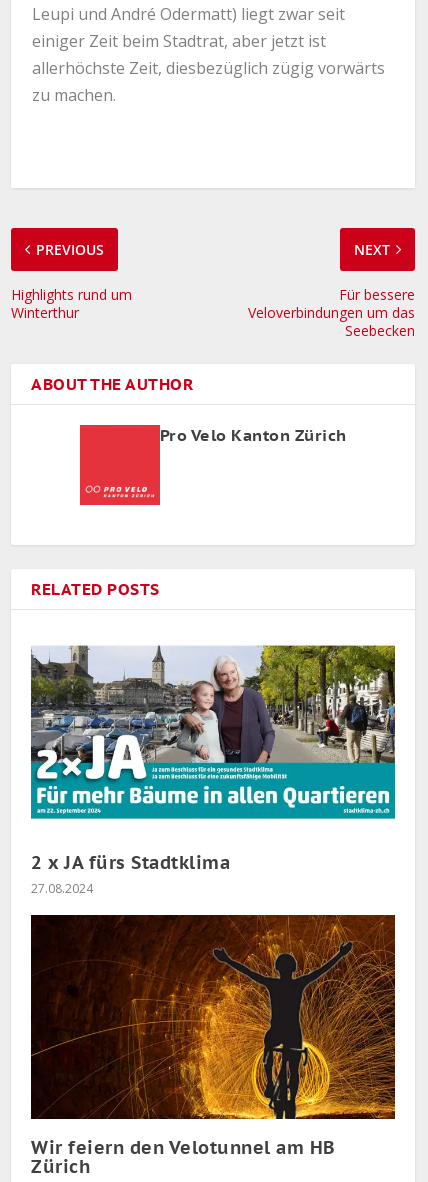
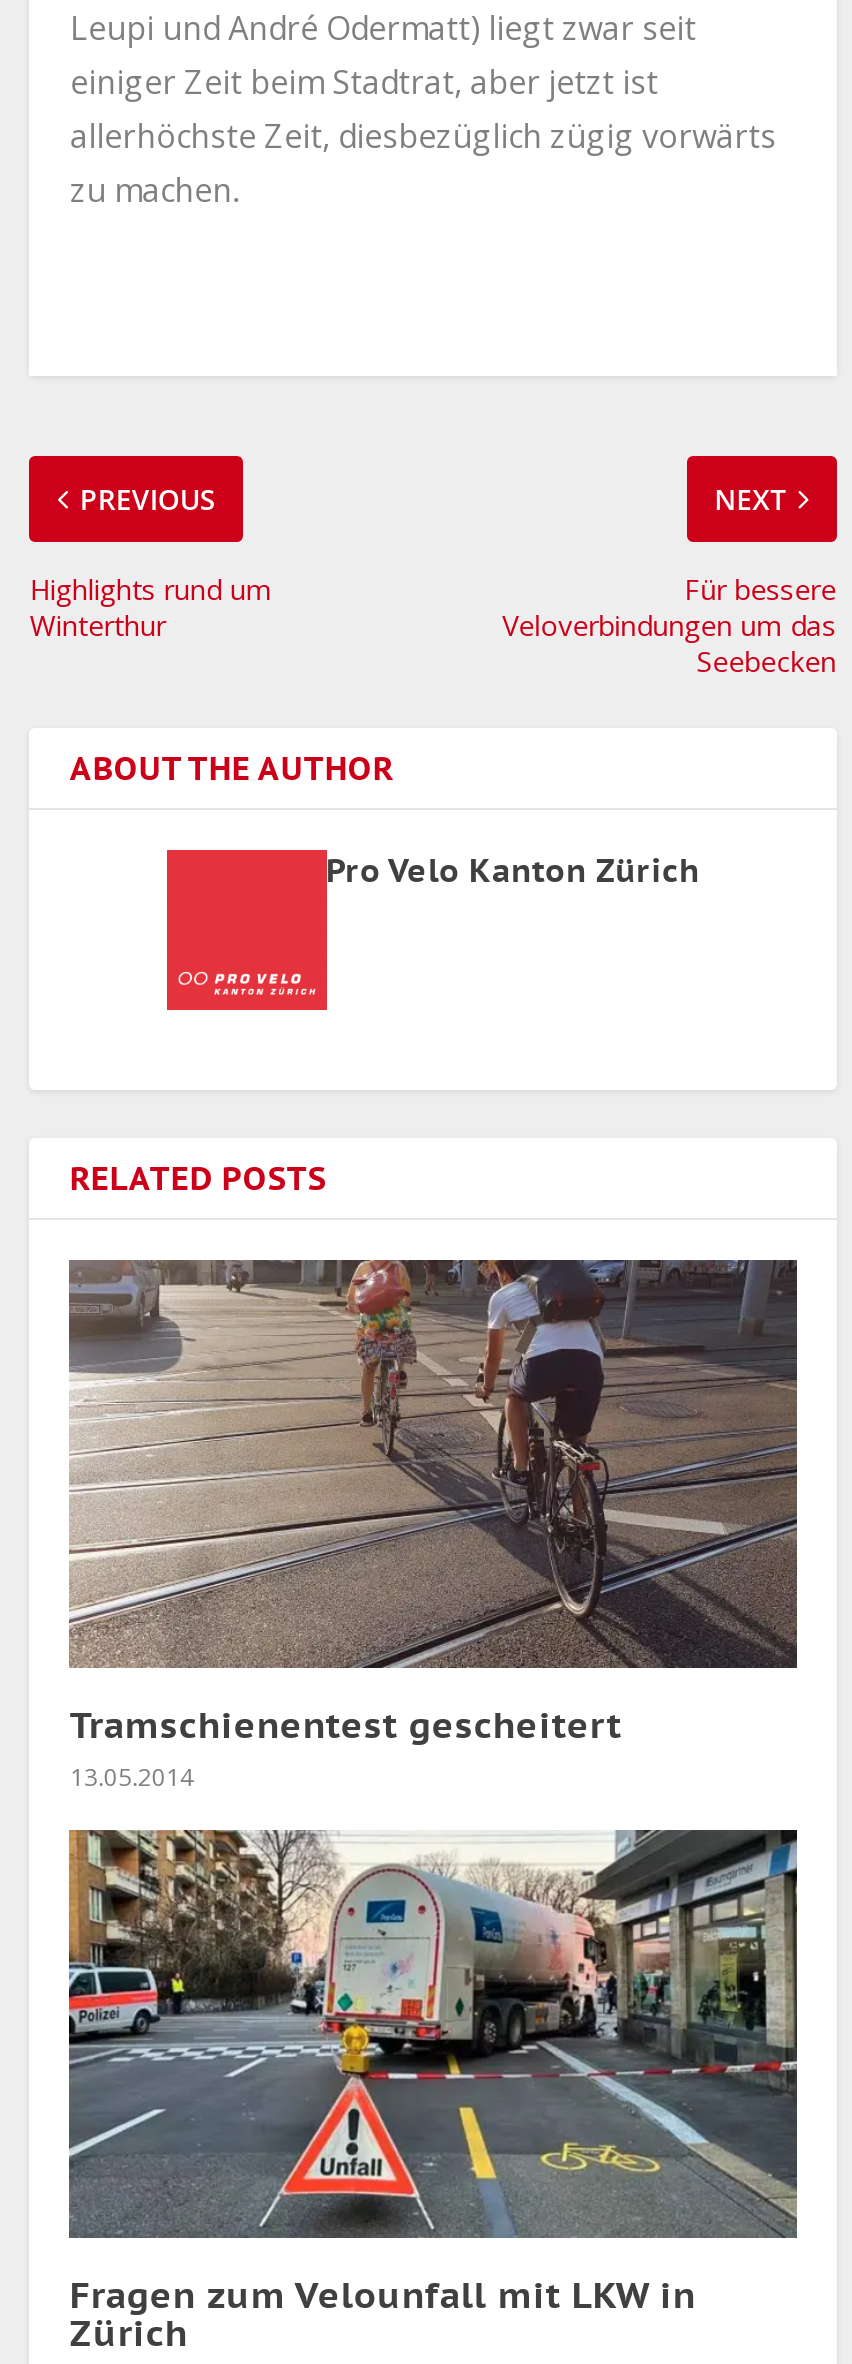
[30,630,396,897] [image] | 2 x JA fürs Stadtklima | 27.08.2024 -> [67,1258,799,1794] [image] | Tramschienentest gescheitert | 13.05.2014
[30,914,396,1159] [image] | Wir feiern den Velotunnel am HB -> [67,1828,799,2319] [image] | Fragen zum Velounfall mit LKW in

